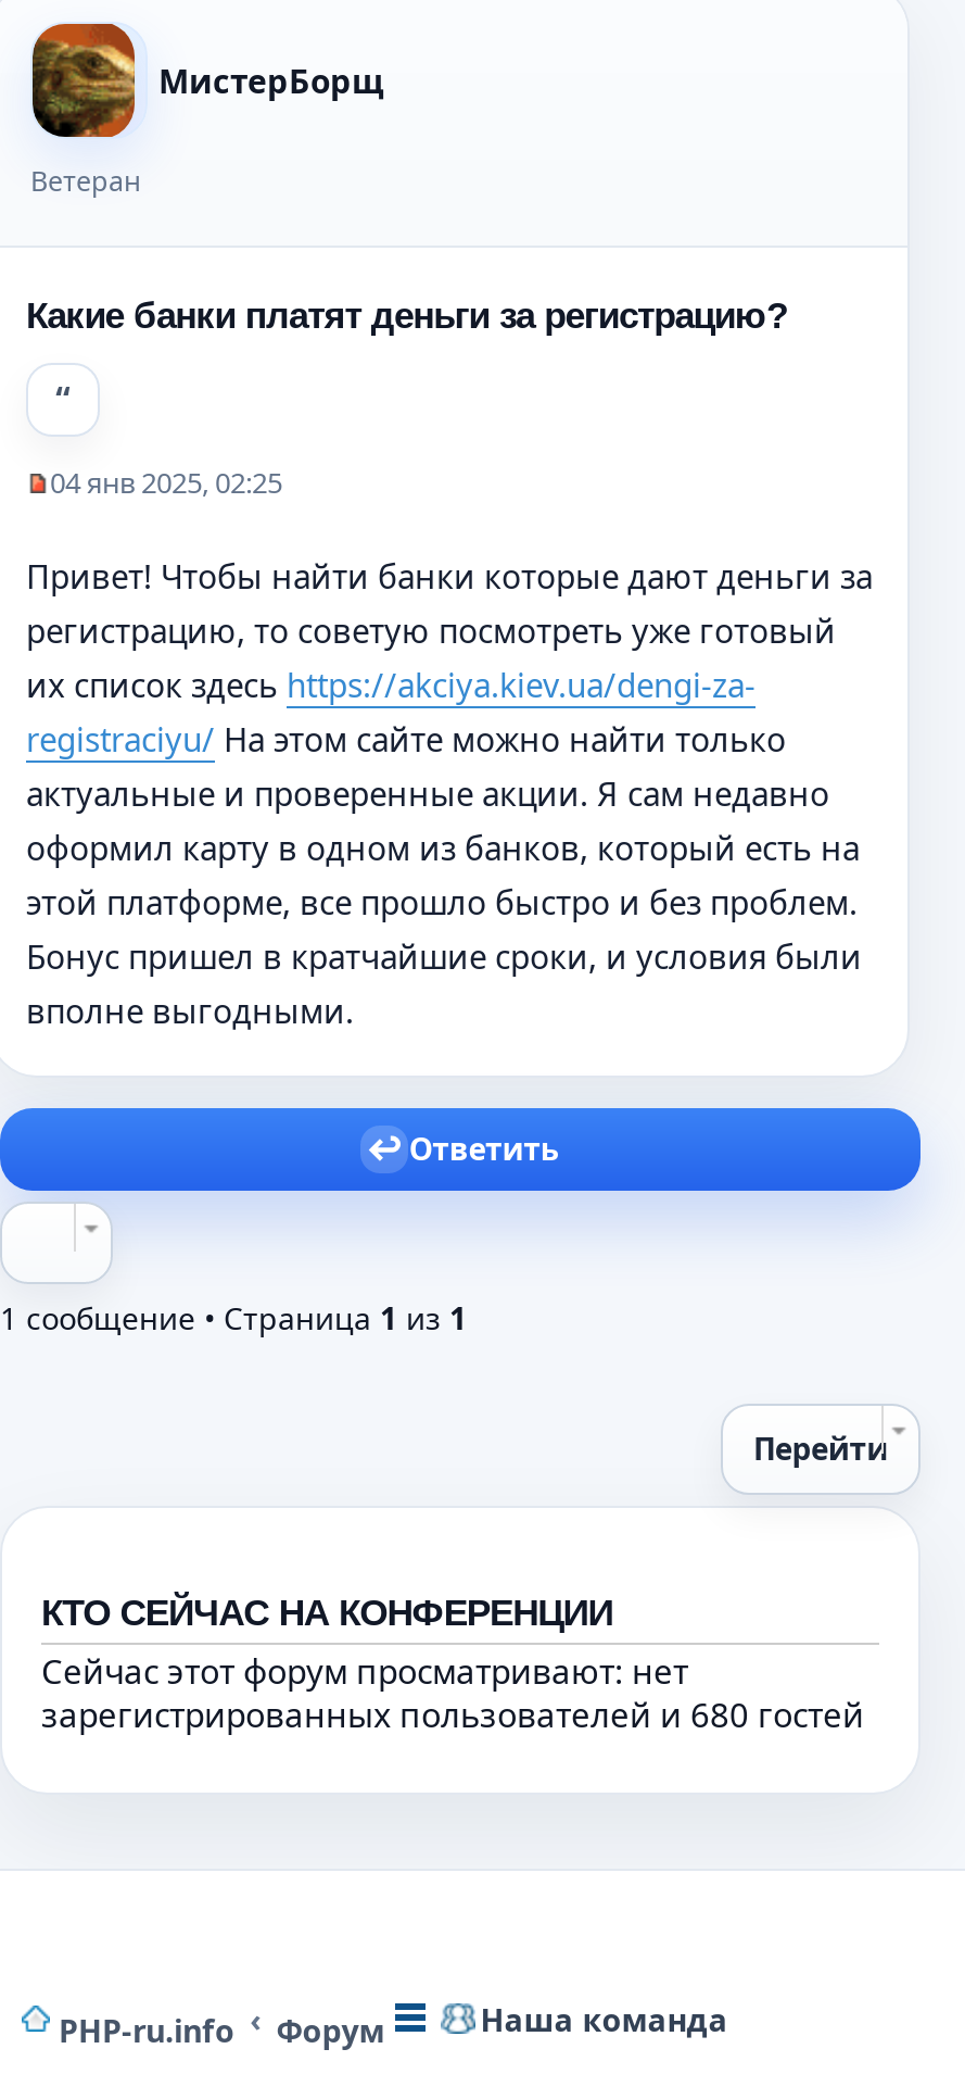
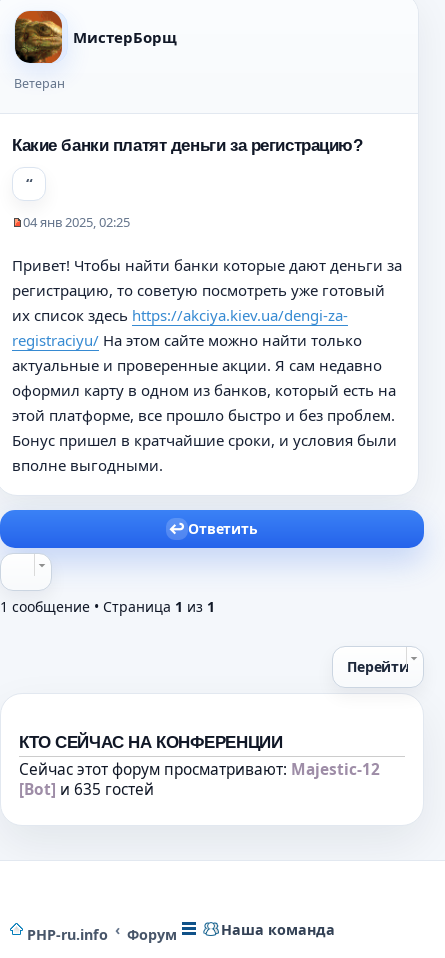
[41,1648,864,1737] Сейчас этот форум просматривают: нет | зарегистрированных пользователей и 680 гостей -> [19,759,380,800] Сейчас этот форум просматривают: Majestic-12 | [Bot] и 635 гостей

